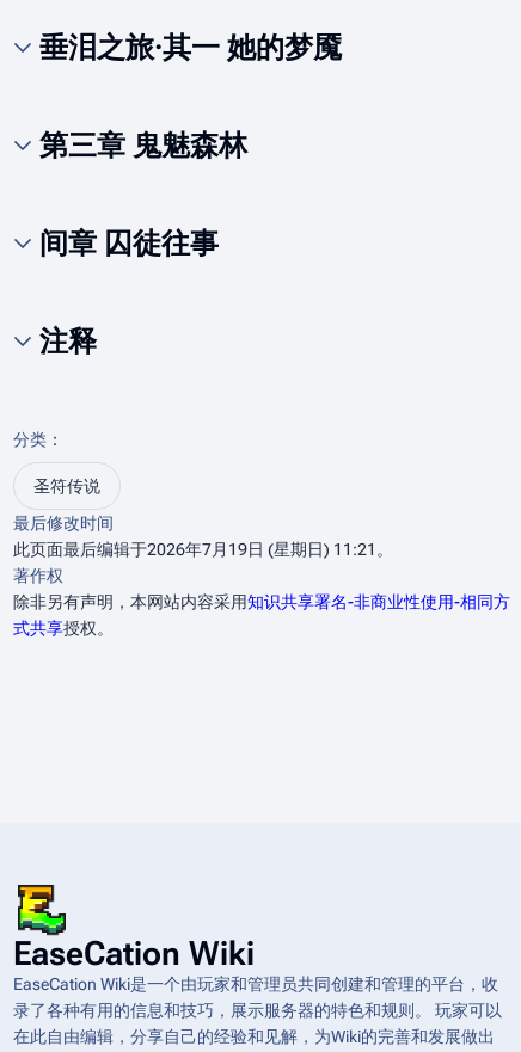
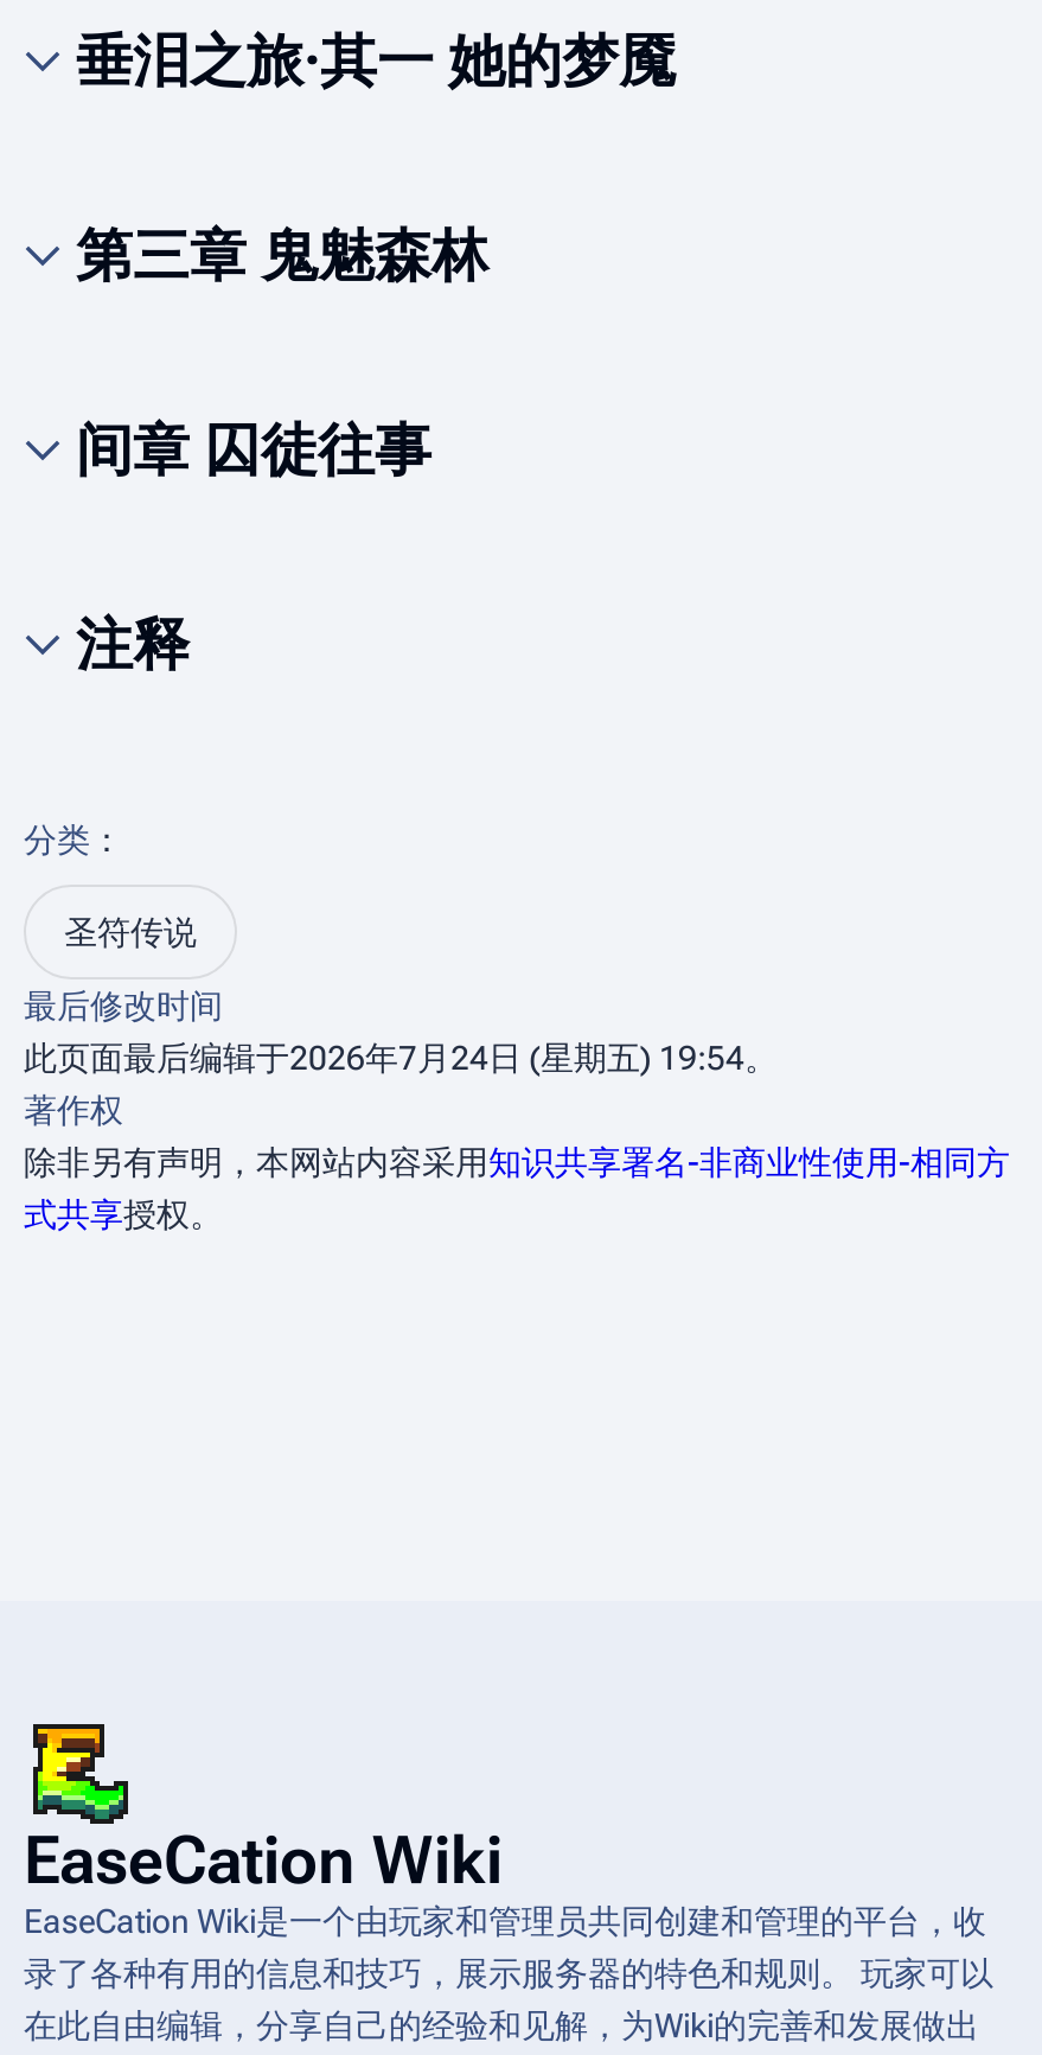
[13,540,393,559] 此页面最后编辑于2026年7月19日 (星期日) 11:21。 -> [24,1039,778,1077] 此页面最后编辑于2026年7月24日 (星期五) 19:54。

